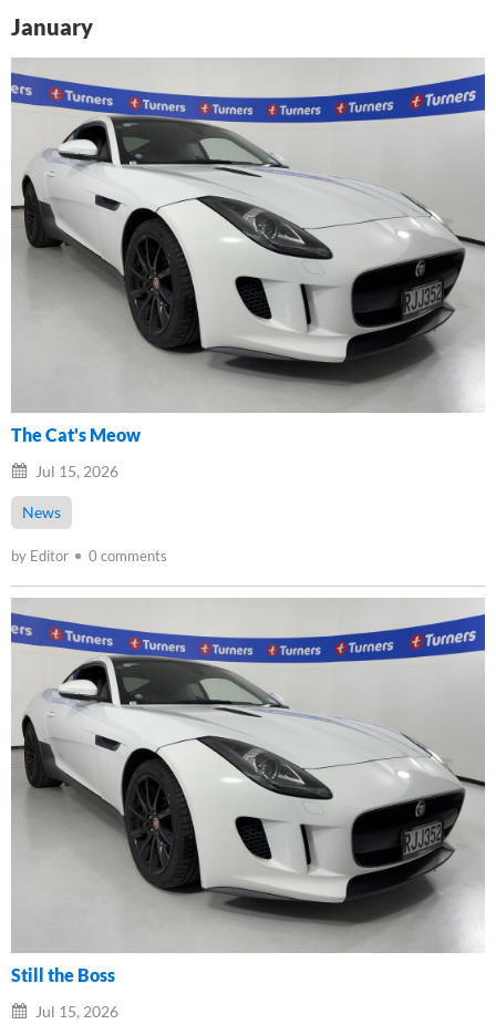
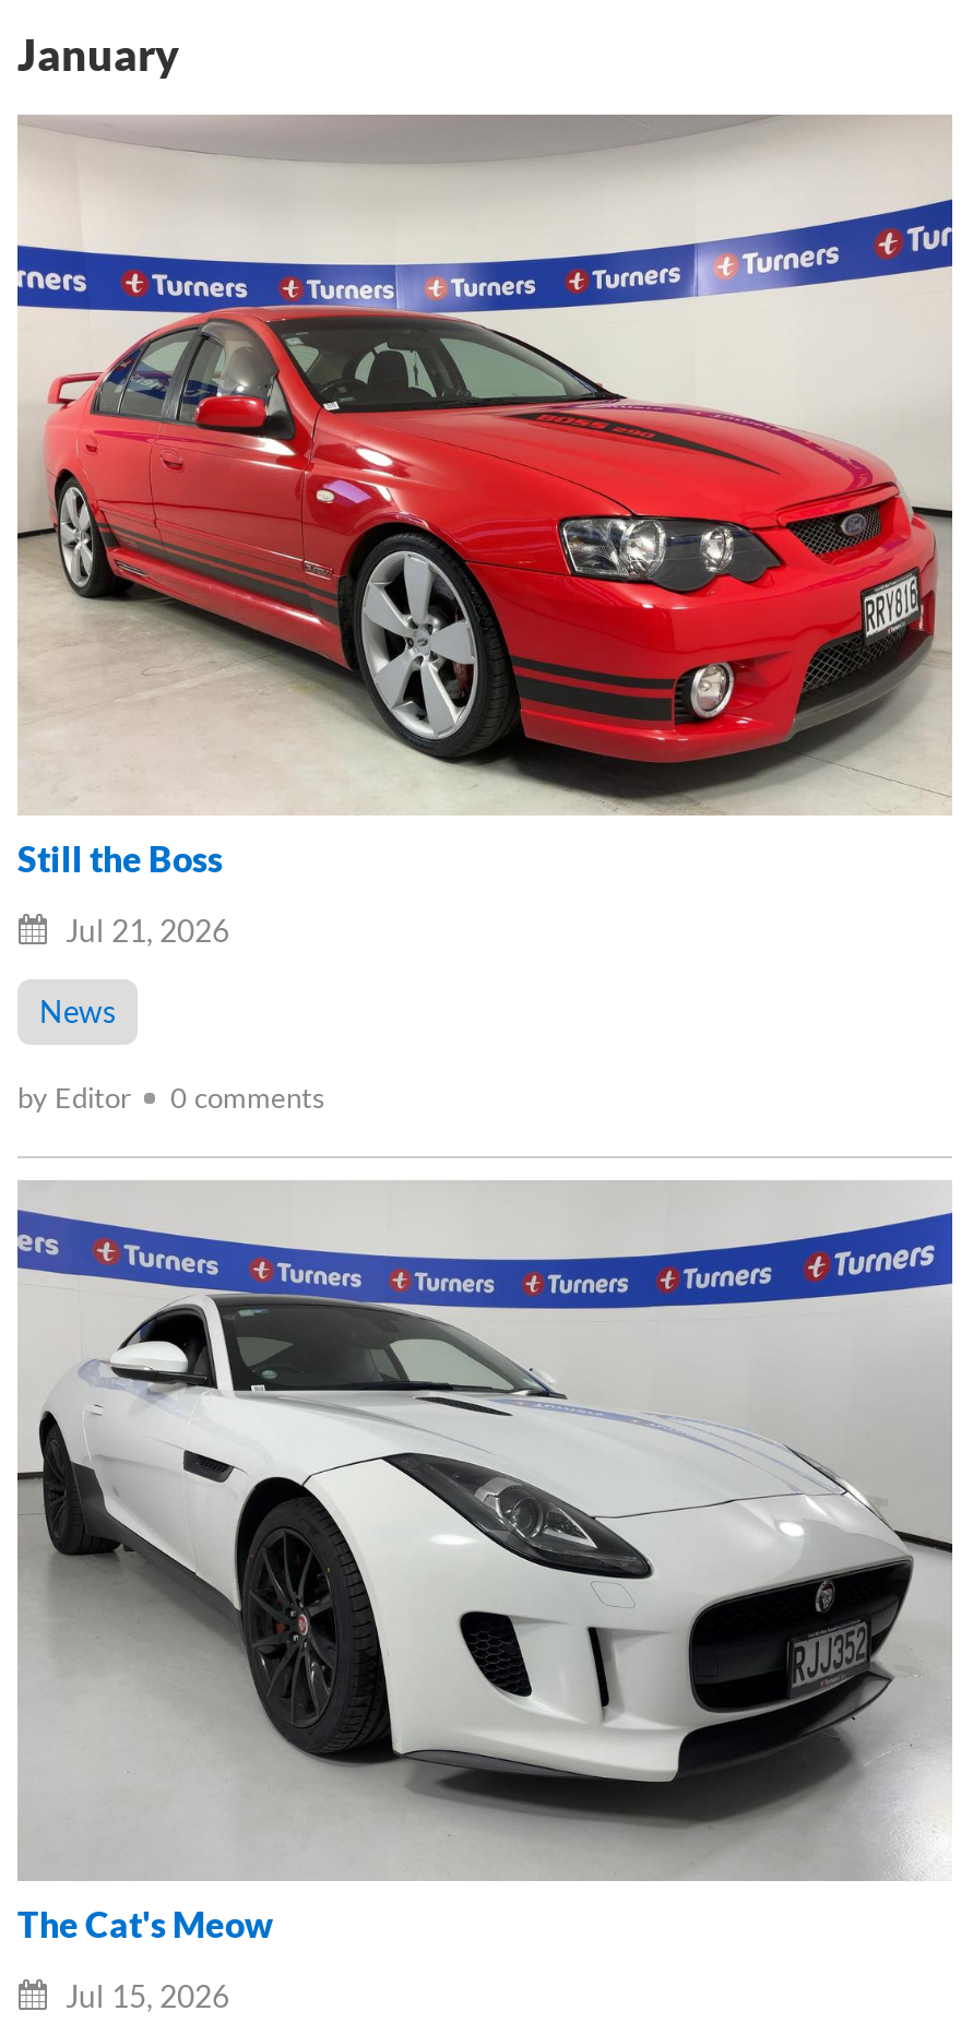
[10,59,486,412] [image] -> [15,115,952,813] [image]
moved [11,424,141,445] -> [17,1903,273,1944]: The Cat's Meow
[32,462,118,480] Jul 15, 2026 -> [59,912,229,949] Jul 21, 2026
moved [11,964,115,985] -> [17,837,223,879]: Still the Boss

